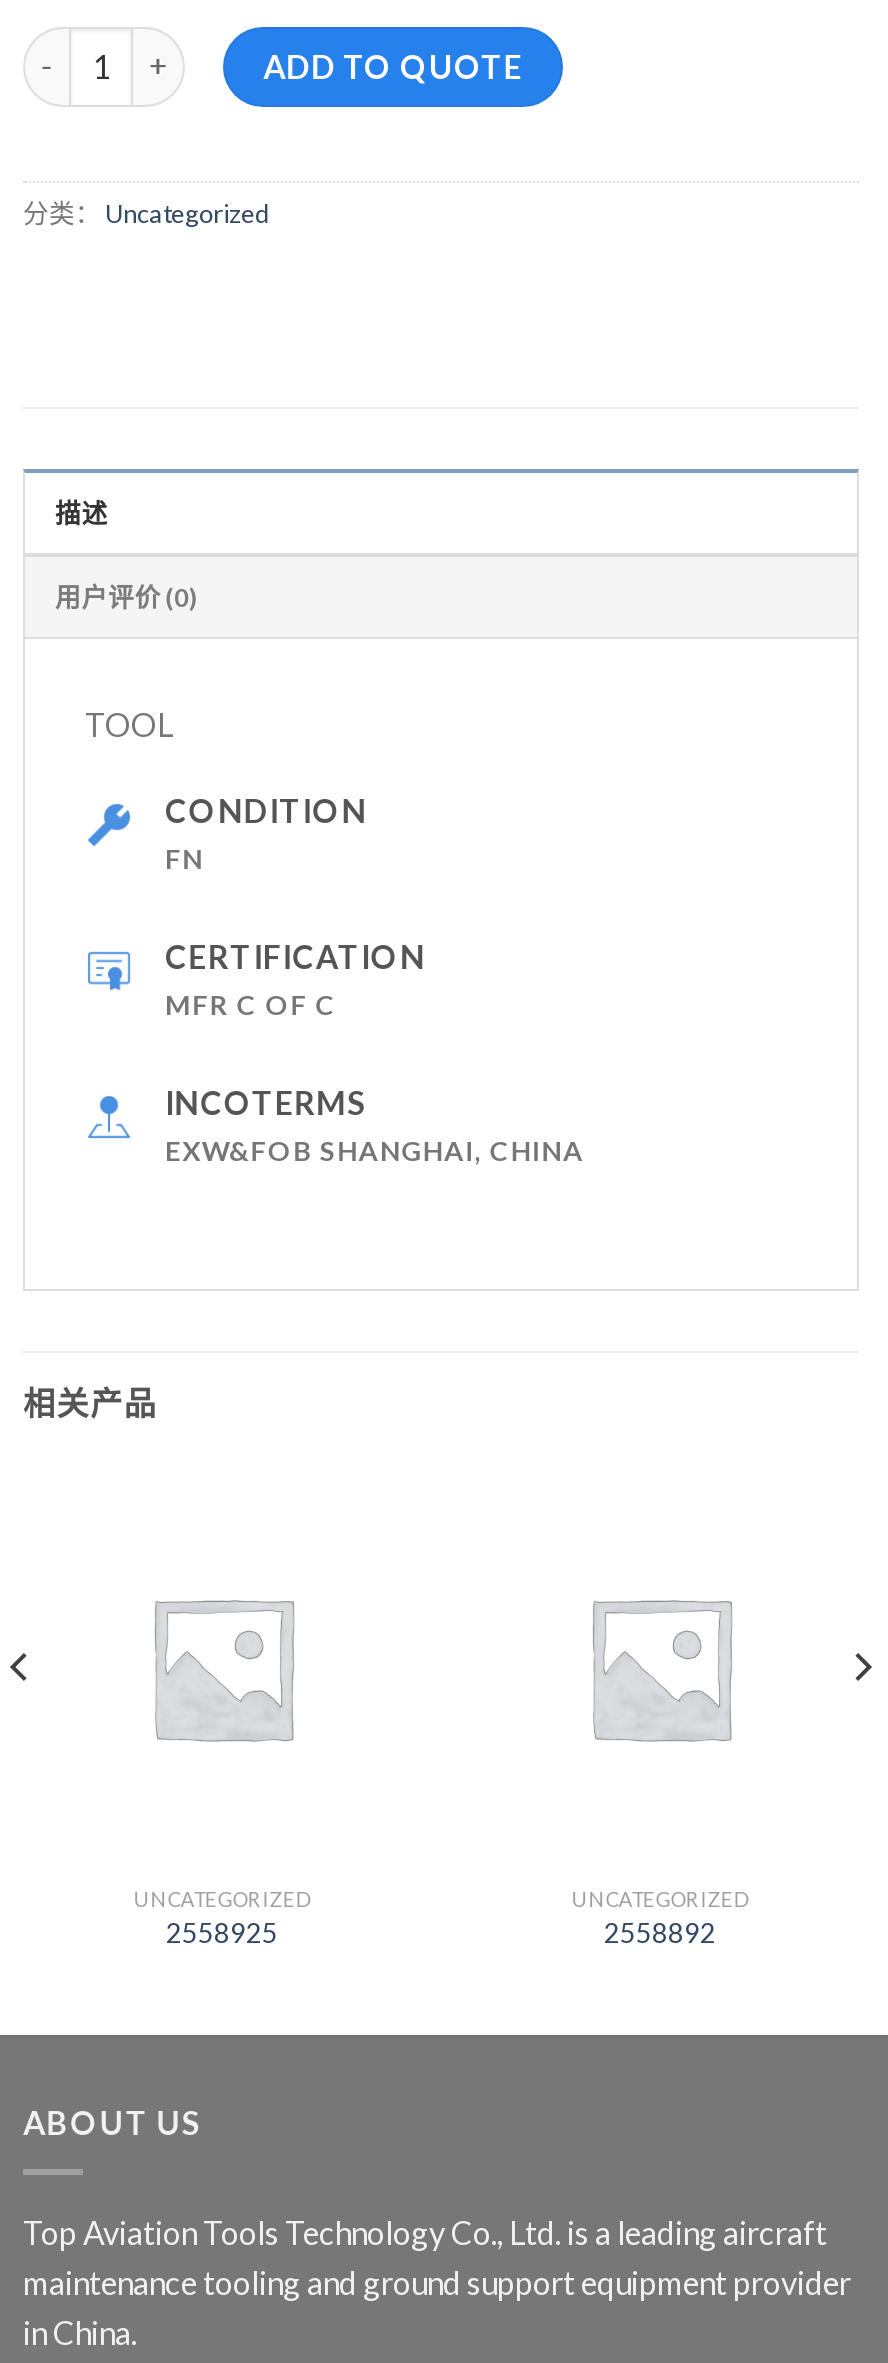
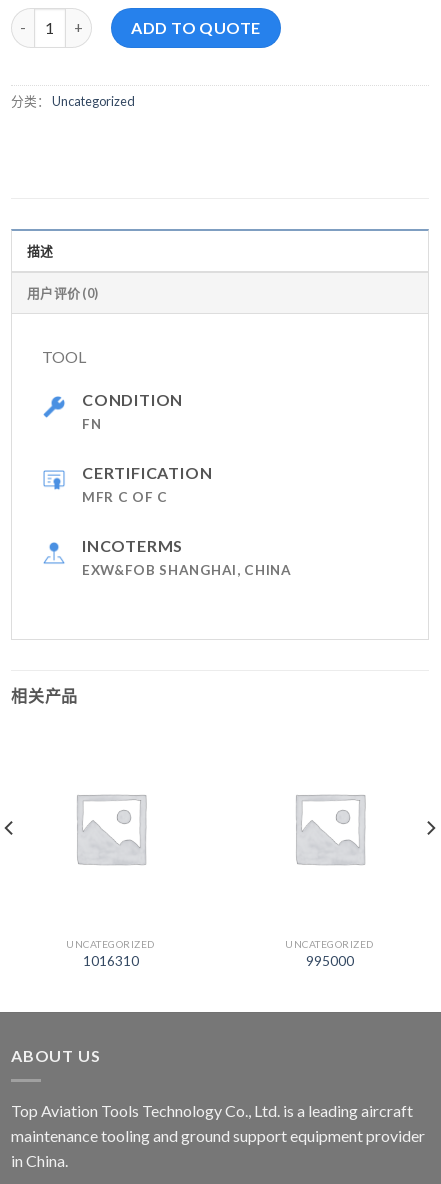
[166,1918,278,1950] 2558925 -> [82,953,138,969] 1016310
[604,1918,716,1950] 2558892 -> [305,953,353,969] 995000

